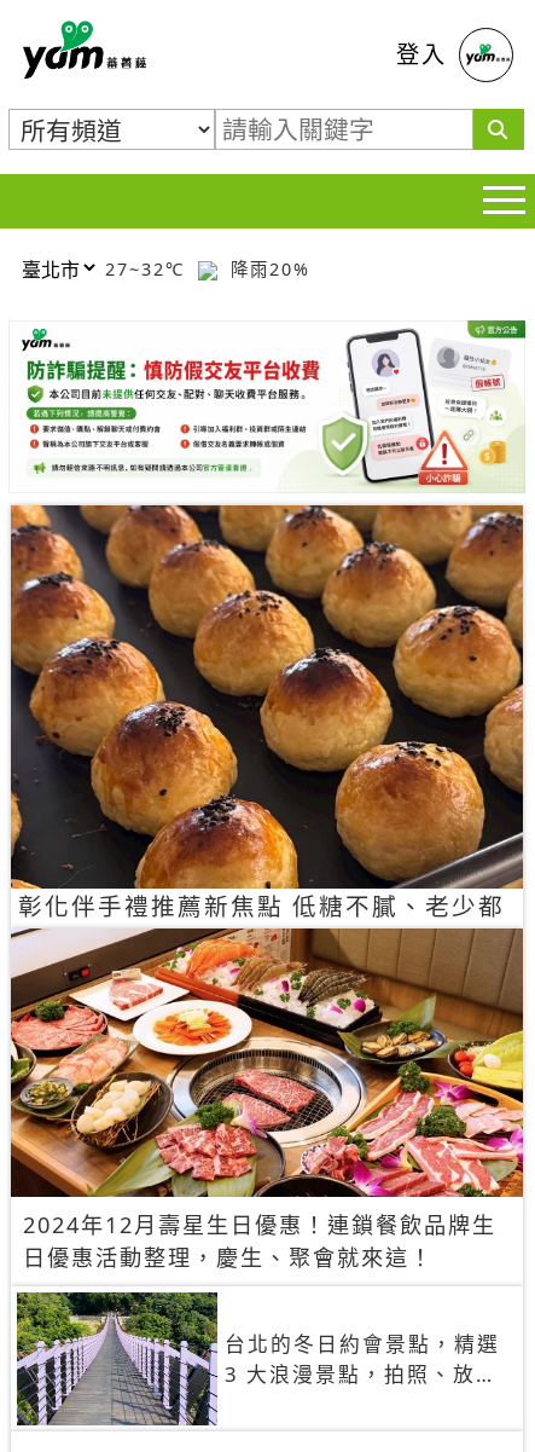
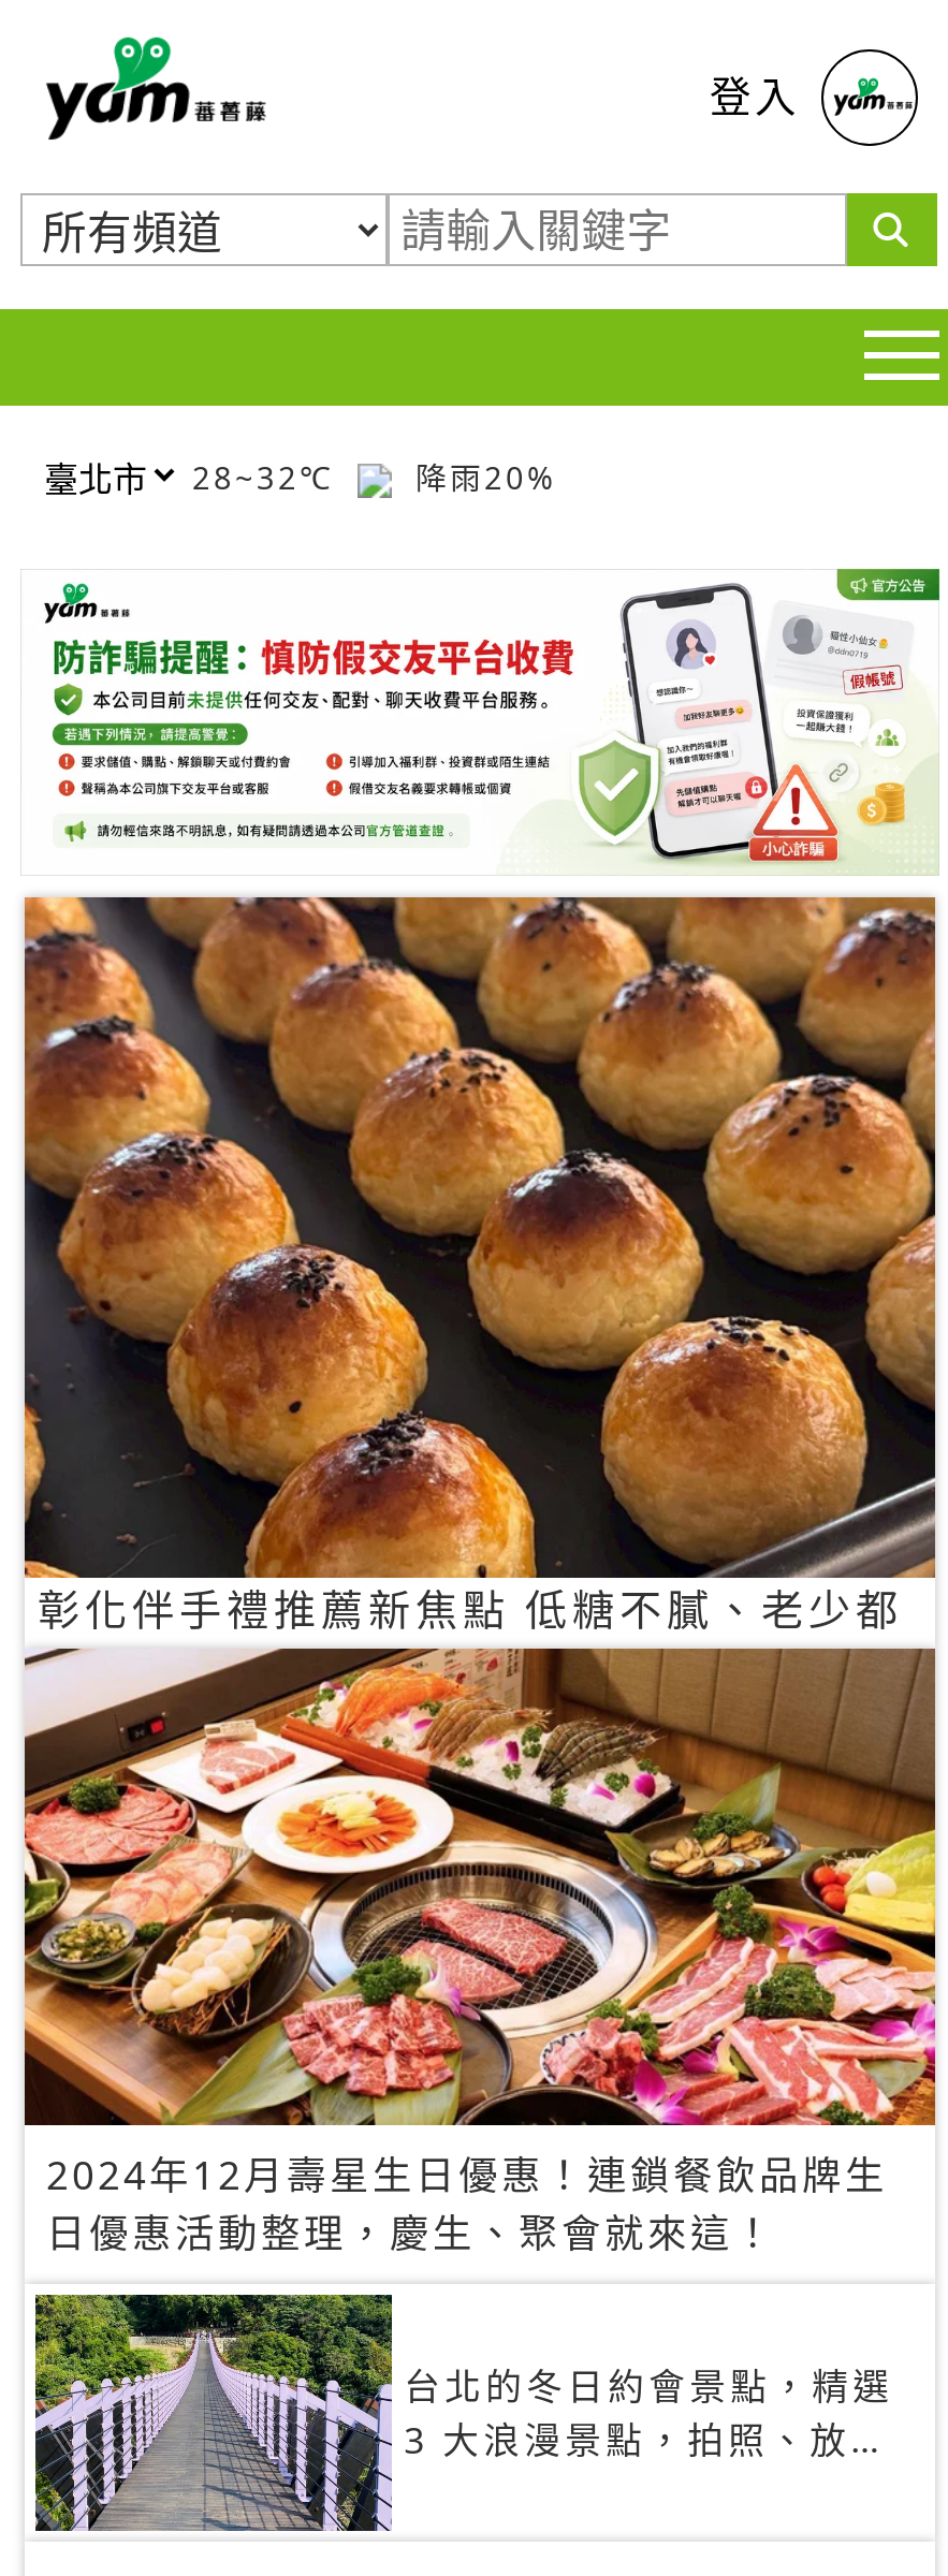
[105,257,310,280] 27~32℃ 降雨20% -> [192,456,557,497] 28~32℃ 降雨20%

